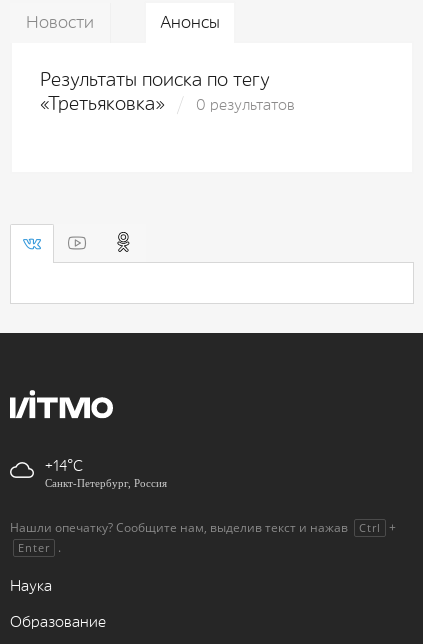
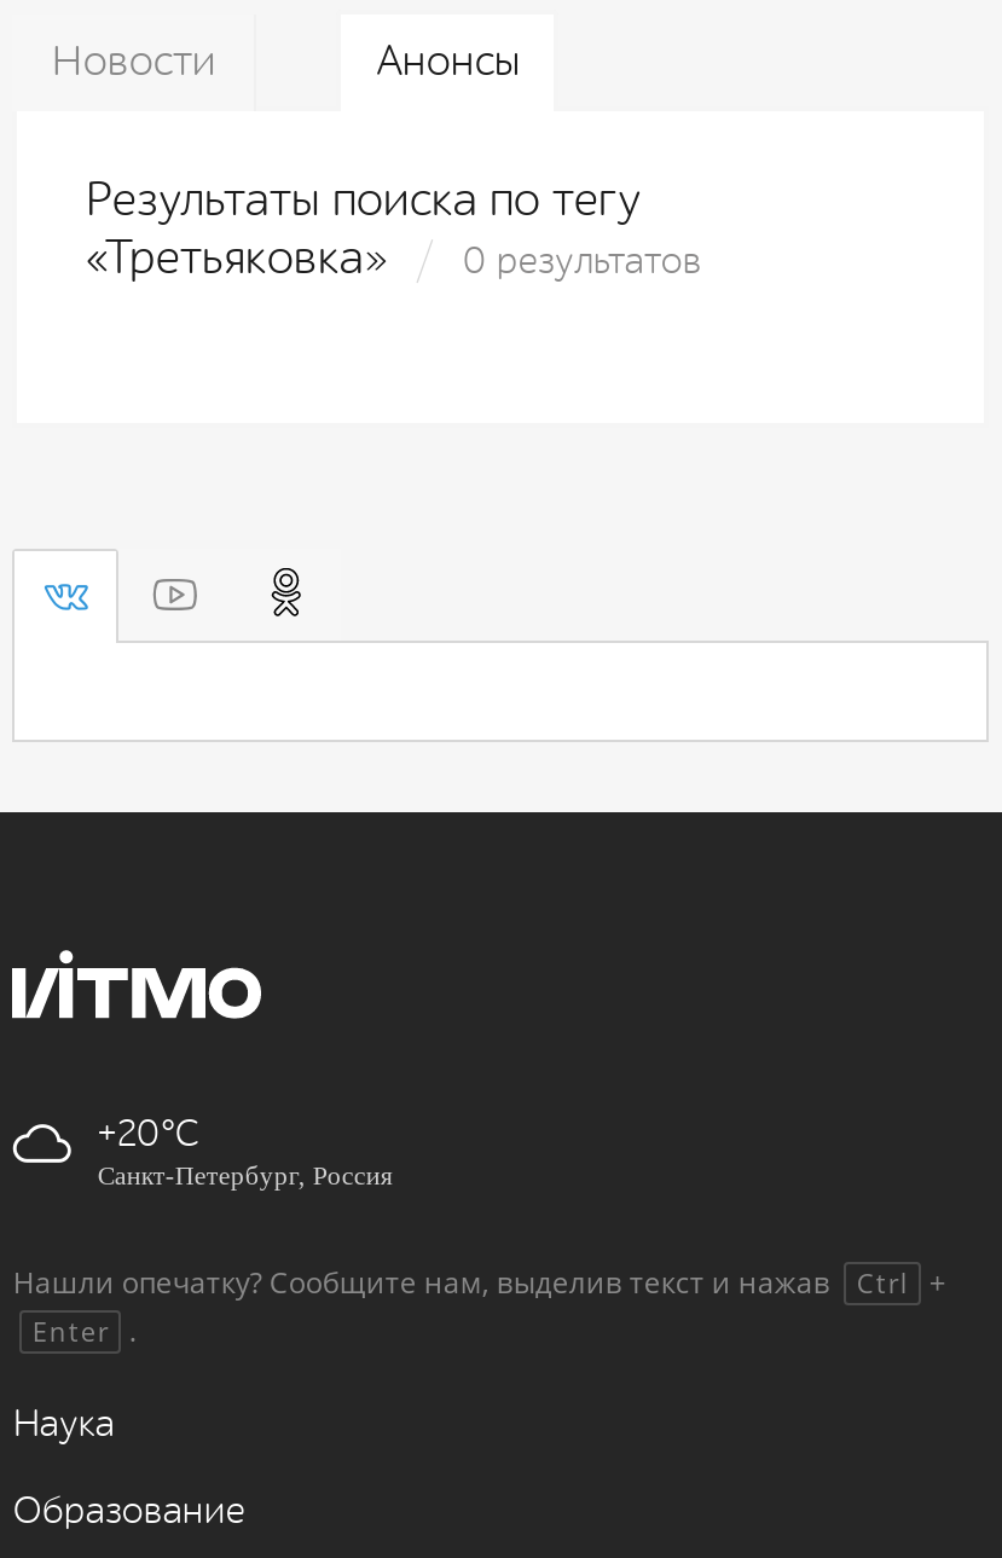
[45,457,67,476] +14 -> [98,1112,161,1158] +20

